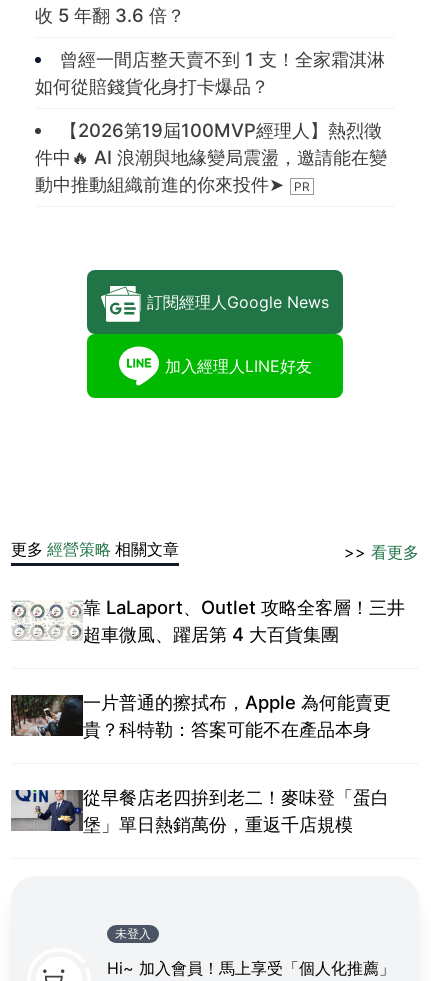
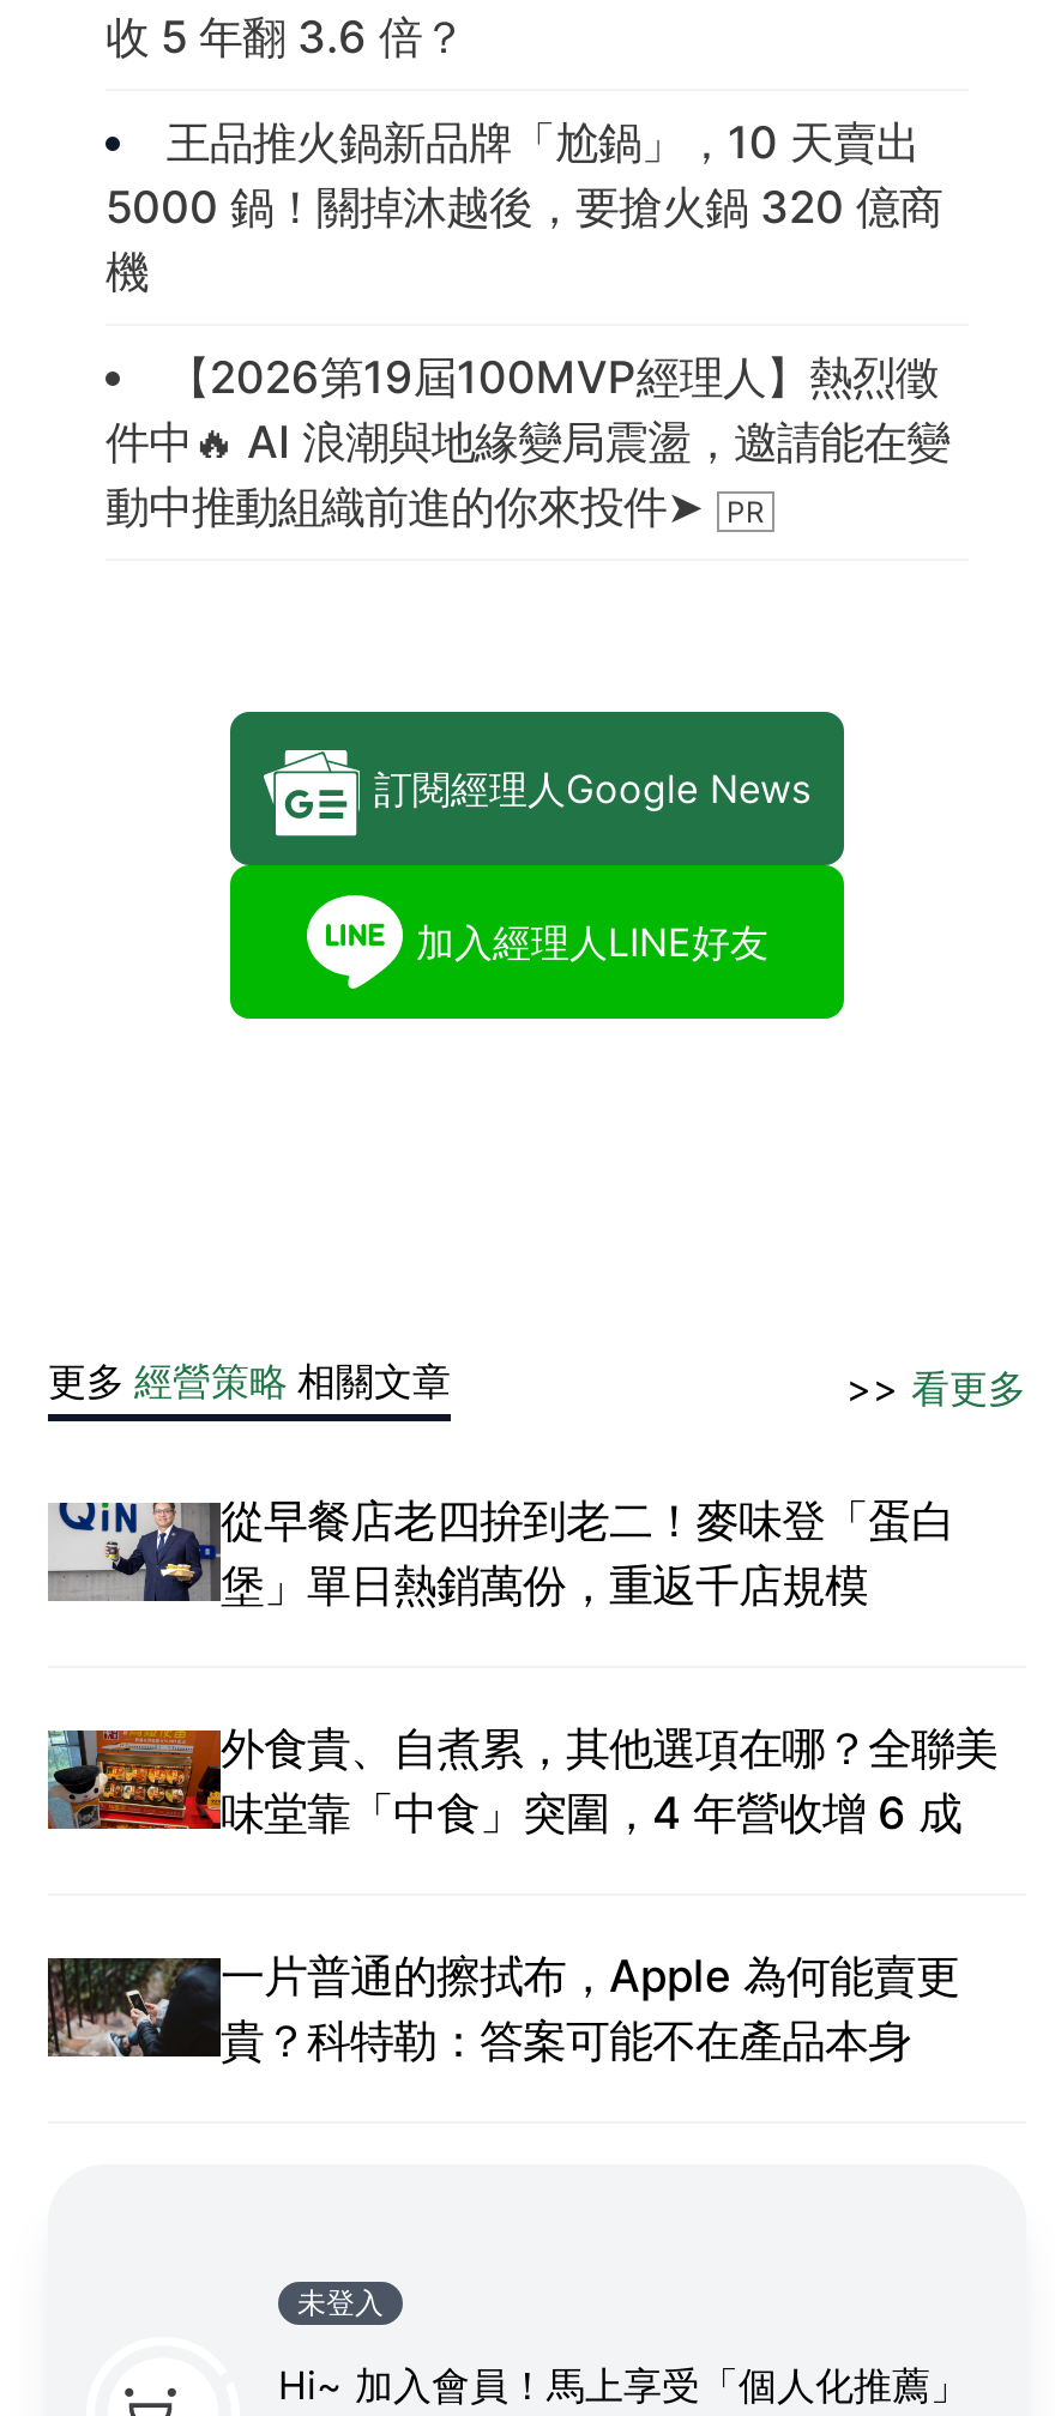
[35,48,385,97] 曾經一間店整天賣不到 1 支！全家霜淇淋 | 如何從賠錢貨化身打卡爆品？ -> [106,114,942,296] 王品推火鍋新品牌「尬鍋」，10 天賣出 | 5000 鍋！關掉沐越後，要搶火鍋 320 億商 | 機
[12,596,405,645] [image] | 靠 LaLaport、Outlet 攻略全客層！三井 | 超車微風、躍居第 4 大百貨集團 -> [48,1720,997,1838] [image] | 外食貴、自煮累，其他選項在哪？全聯美 | 味堂靠「中食」突圍，4 年營收增 6 成
moved [10,691,391,740] -> [46,1948,959,2065]: [image] | 一片普通的擦拭布，Apple 為何能賣更 | 貴？科特勒：答案可能不在產品本身
moved [11,786,389,835] -> [48,1493,954,1610]: [image] | 從早餐店老四拚到老二！麥味登「蛋白 | 堡」單日熱銷萬份，重返千店規模

